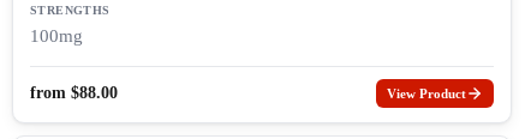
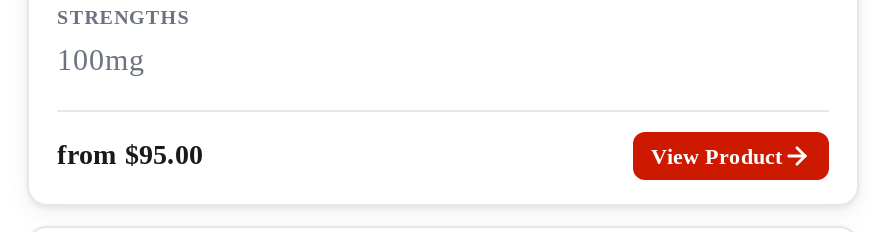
[30,84,118,102] from $88.00 -> [57,140,203,170] from $95.00

